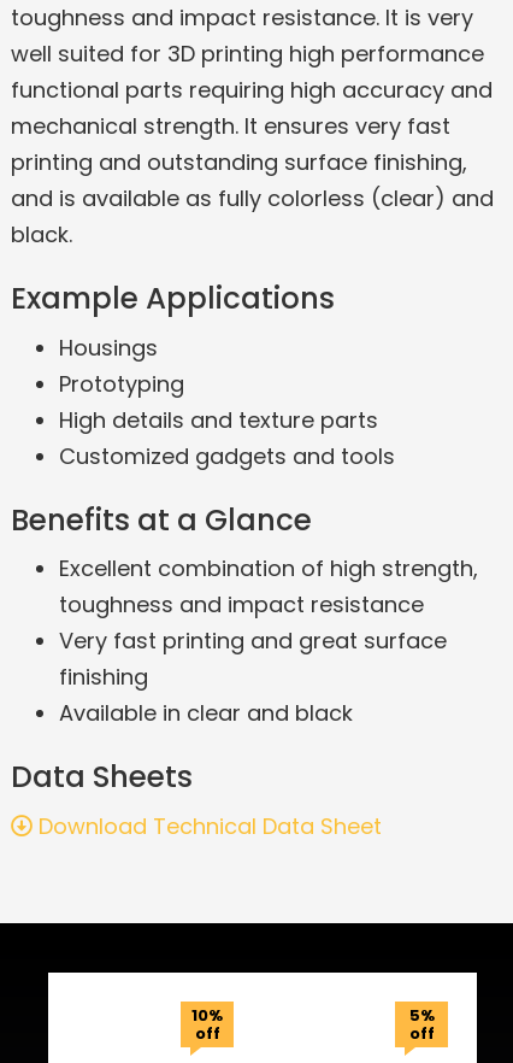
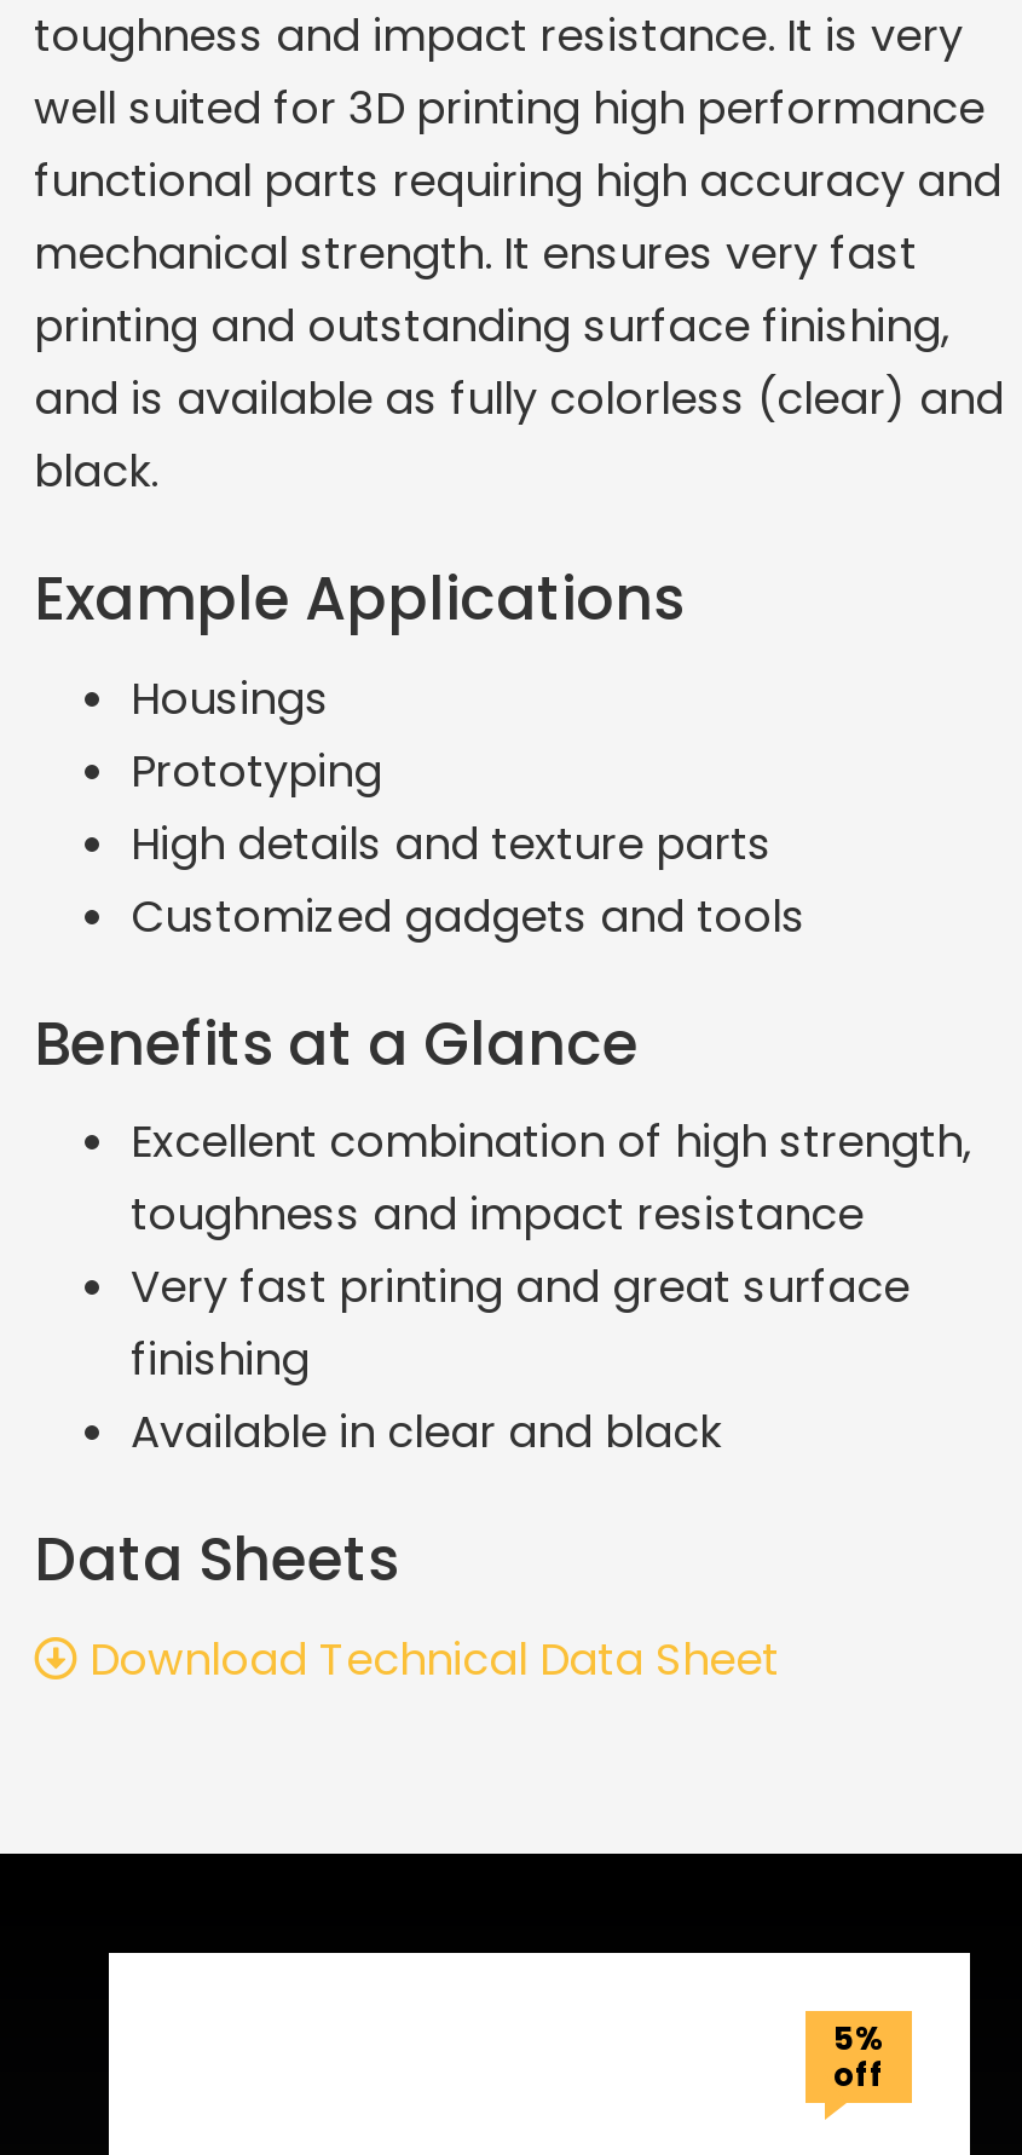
[191,1004,223,1045] 10% | off -> none

